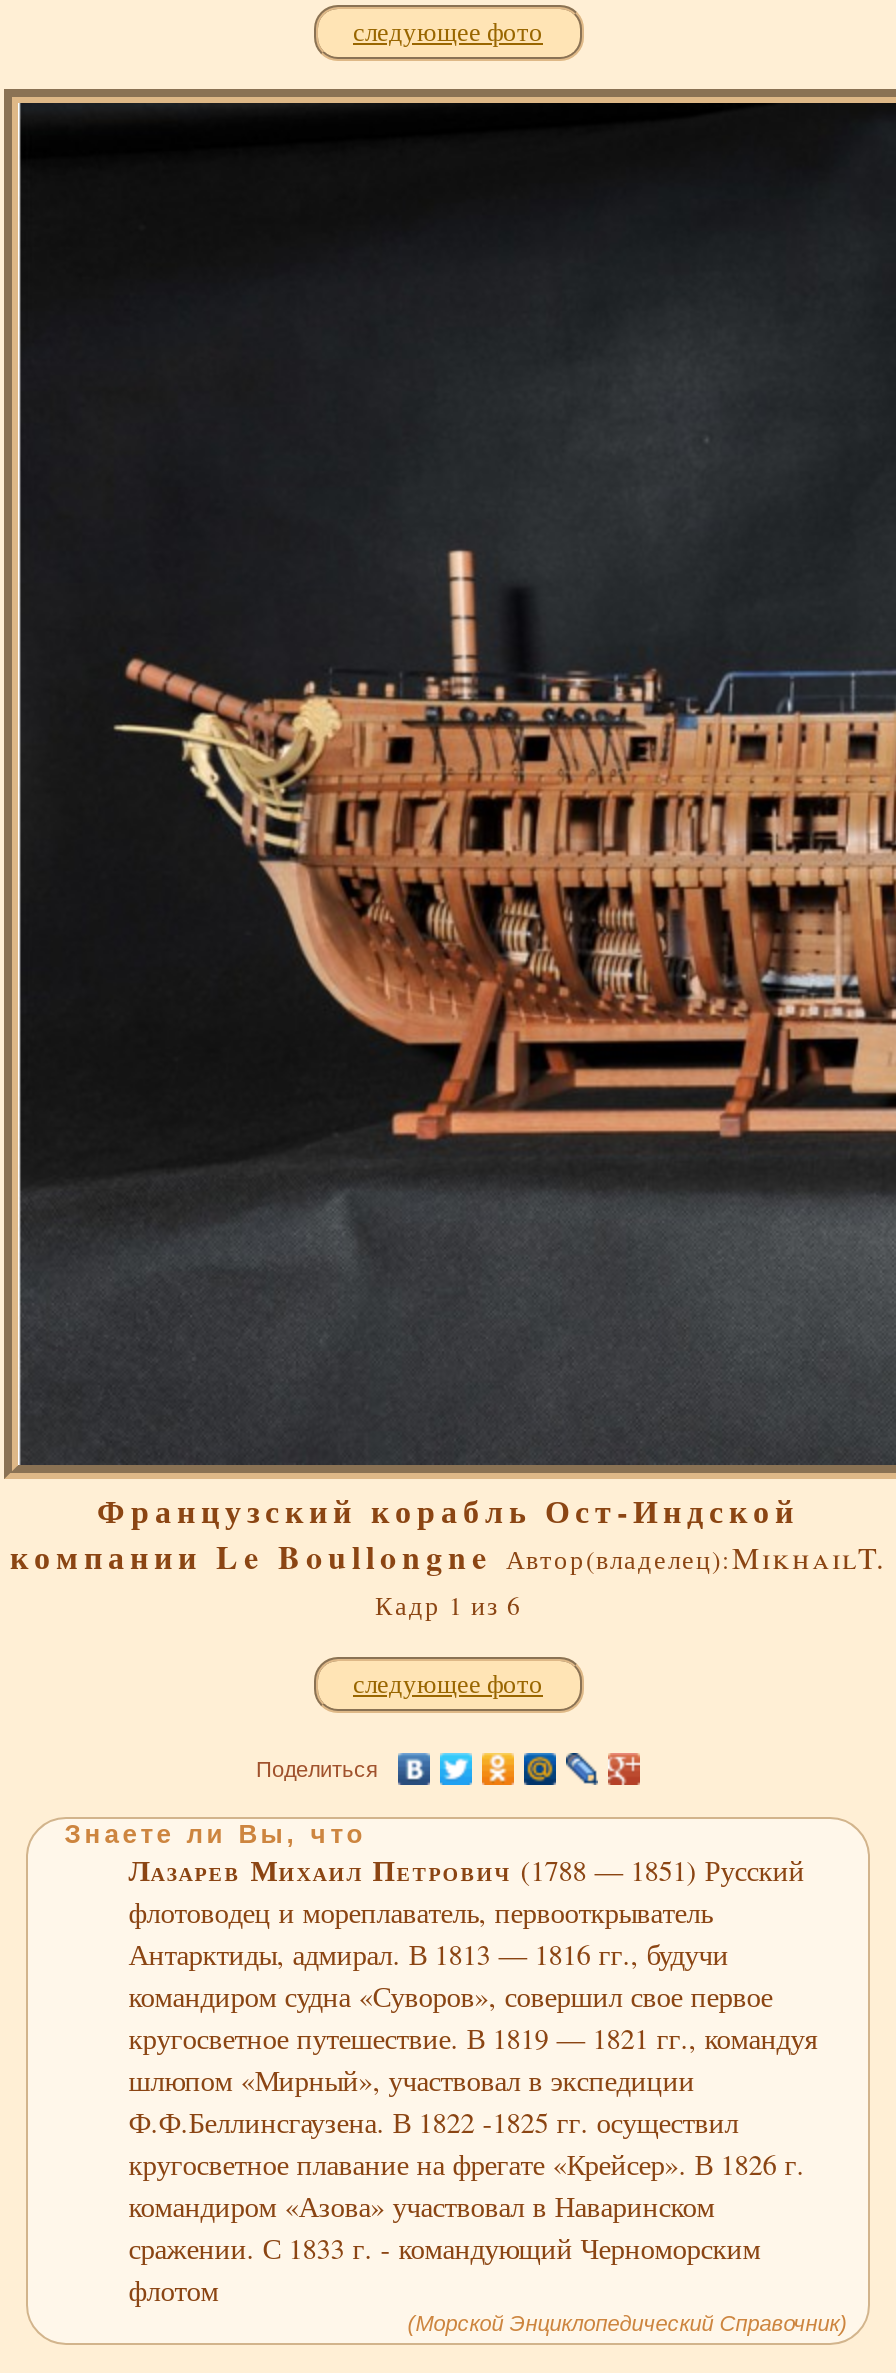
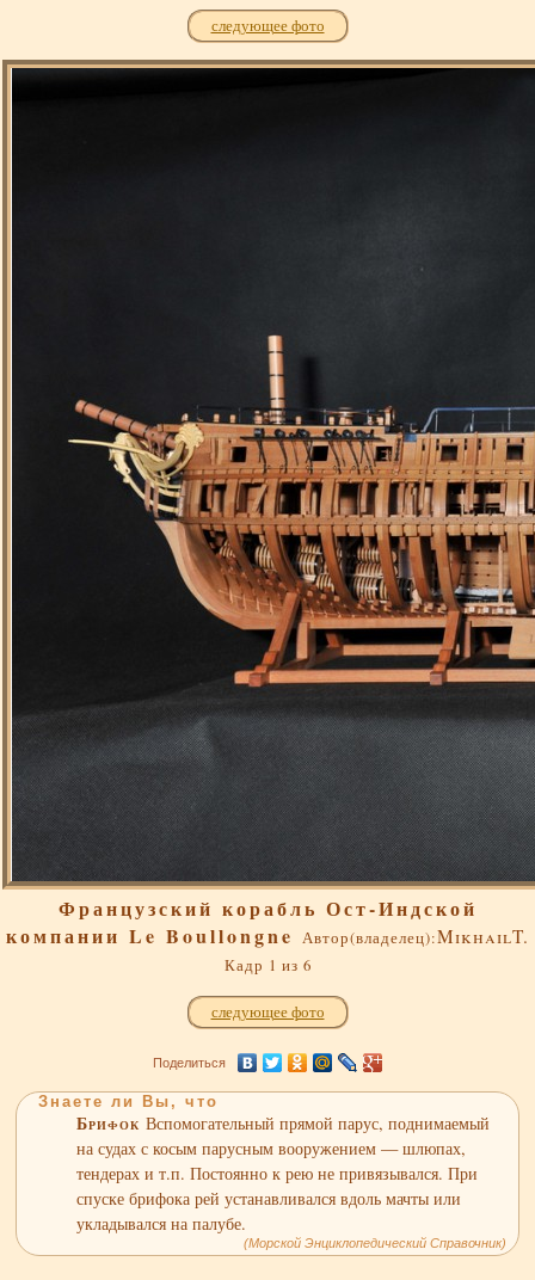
[128,1849,816,2309] Лазарев Михаил Петрович (1788 — 1851) Русский | флотоводец и мореплаватель, первооткрыватель | Антарктиды, адмирал. В 1813 — 1816 гг., будучи | командиром судна «Суворов», совершил свое первое | кругосветное путешествие. В 1819 — 1821 гг., командуя | шлюпом «Мирный», участвовал в экспедиции | Ф.Ф.Беллинсгаузена. В 1822 -1825 гг. осуществил | кругосветное плавание на фрегате «Крейсер». В 1826 г. | командиром «Азова» участвовал в Наваринском | сражении. С 1833 г. - командующий Черноморским | флотом -> [77,1110,490,1235] Брифок Вспомогательный прямой парус, поднимаемый | на судах с косым парусным вооружением — шлюпах, | тендерах и т.п. Постоянно к рею не привязывался. При | спуске брифока рей устанавливался вдоль мачты или | укладывался на палубе.

